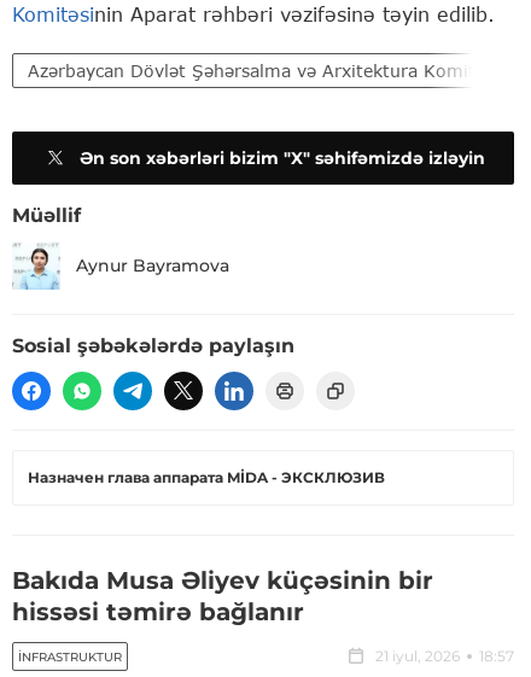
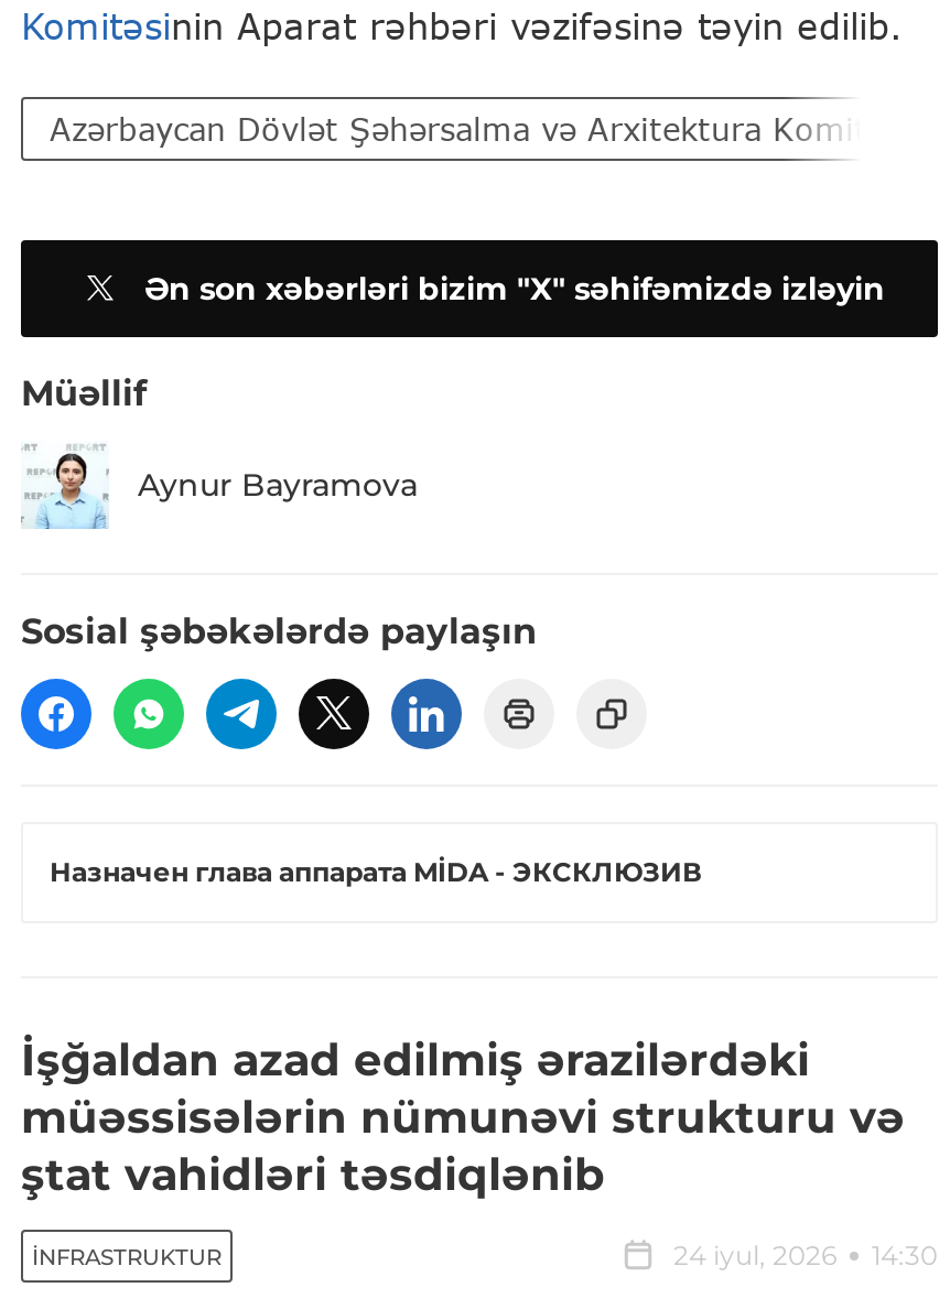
[12,566,433,627] Bakıda Musa Əliyev küçəsinin bir | hissəsi təmirə bağlanır -> [21,1034,905,1202] İşğaldan azad edilmiş ərazilərdəki | müəssisələrin nümunəvi strukturu və | ştat vahidləri təsdiqlənib
[375,647,514,665] 21 iyul, 2026 | 18:57 -> [673,1239,938,1272] 24 iyul, 2026 | 14:30

